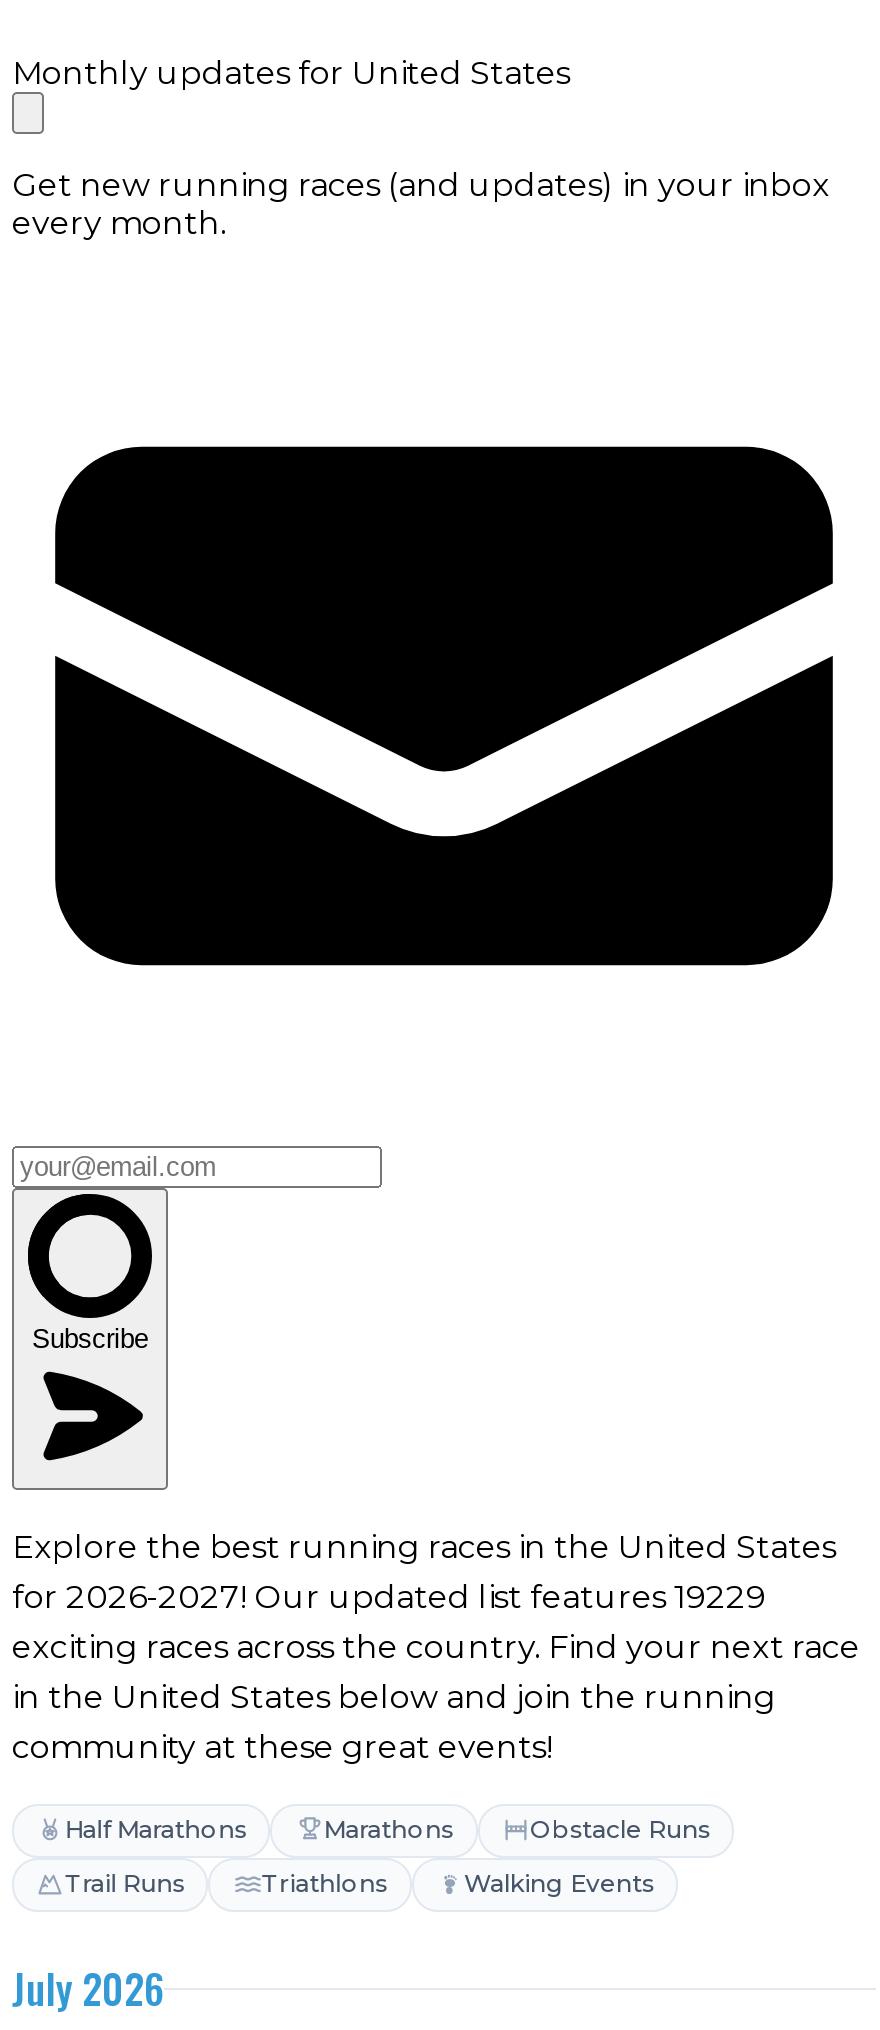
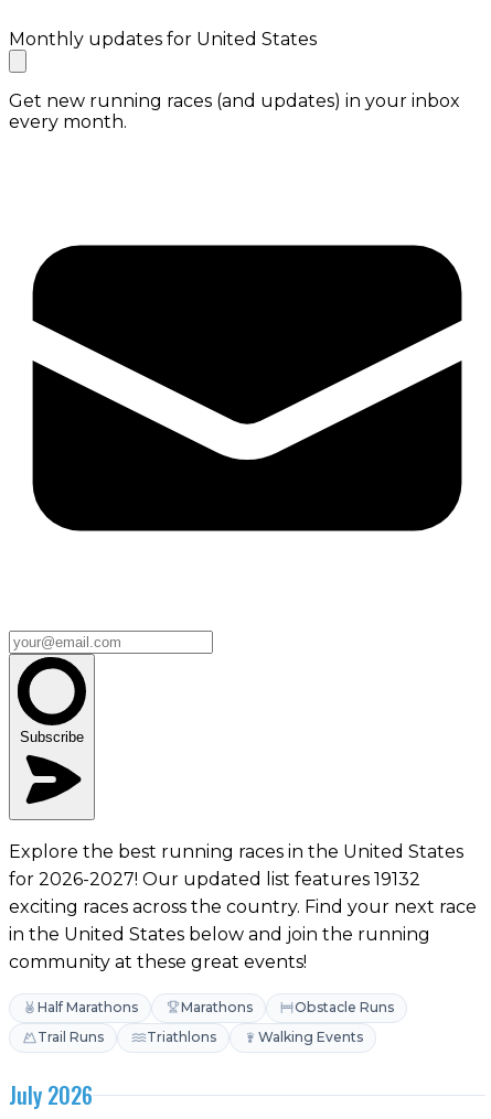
[12,1577,766,1615] for 2026-2027! Our updated list features 19229 -> [9,868,420,889] for 2026-2027! Our updated list features 19132

